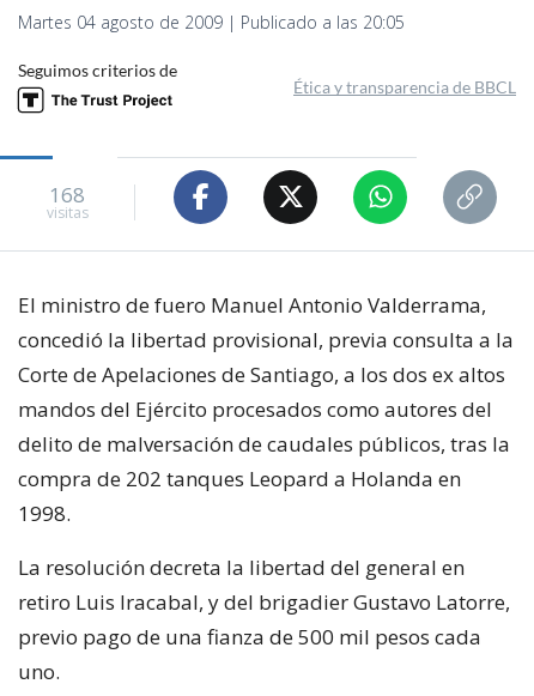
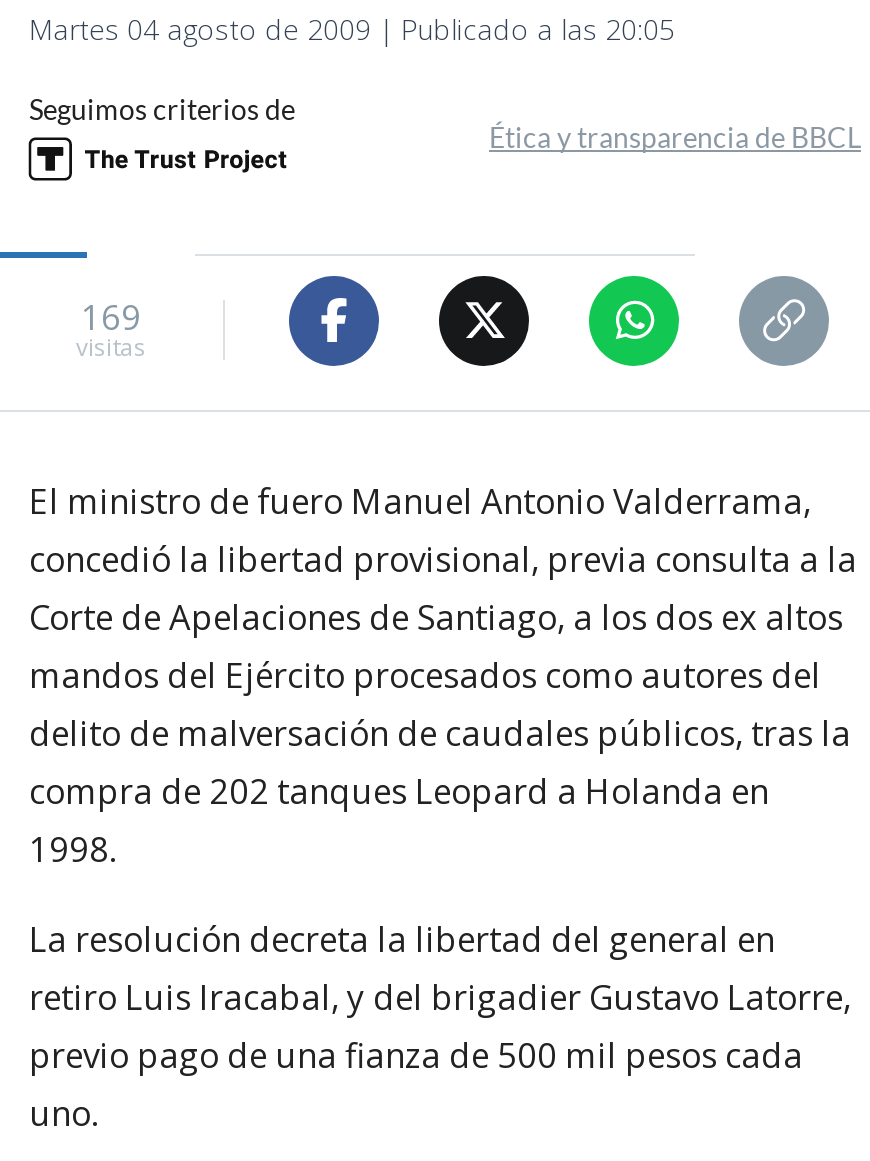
[49,181,85,209] 168 -> [81,295,141,341] 169

